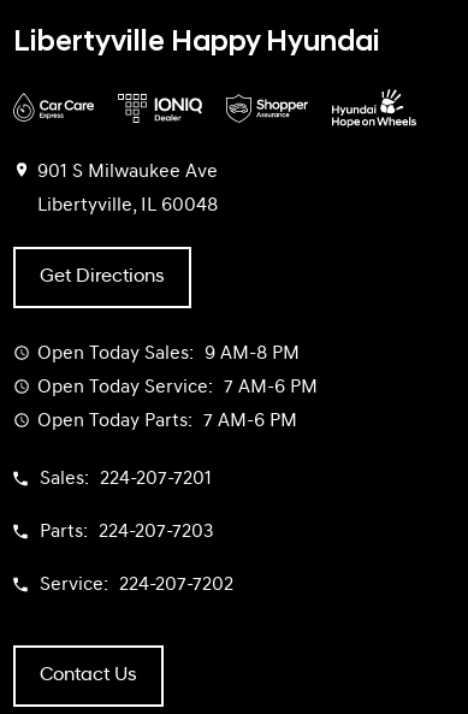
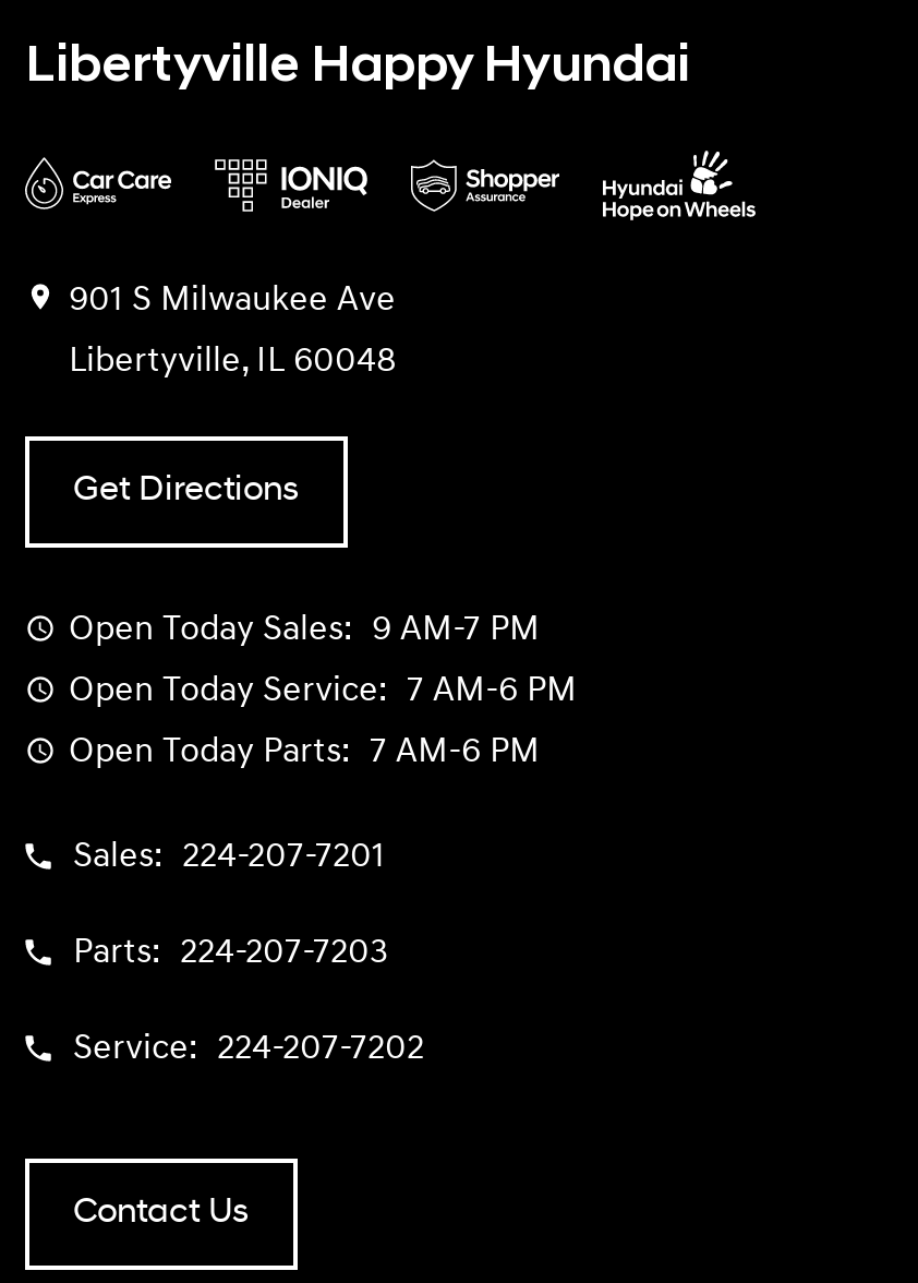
[37,344,300,364] Open Today Sales: 9 AM-8 PM -> [69,613,540,648] Open Today Sales: 9 AM-7 PM

